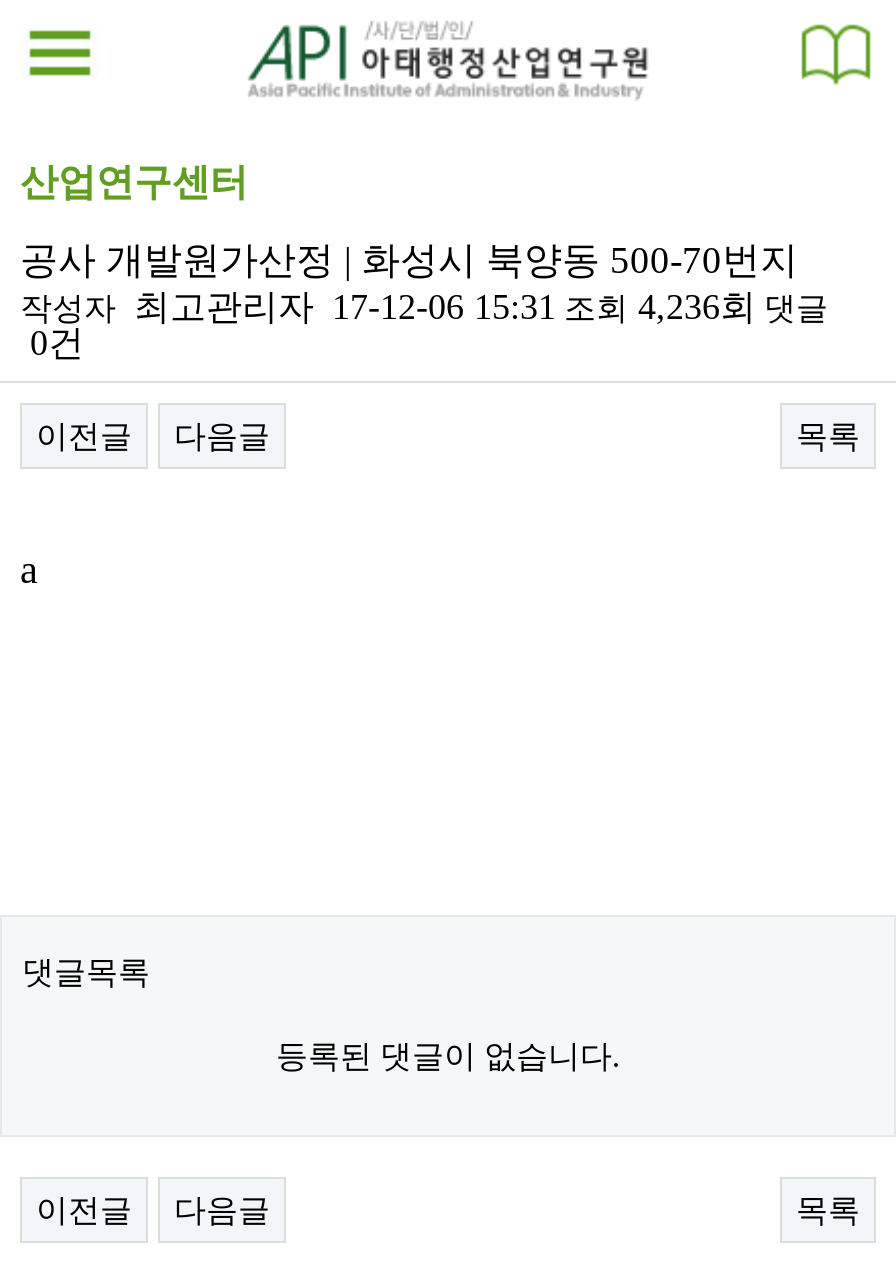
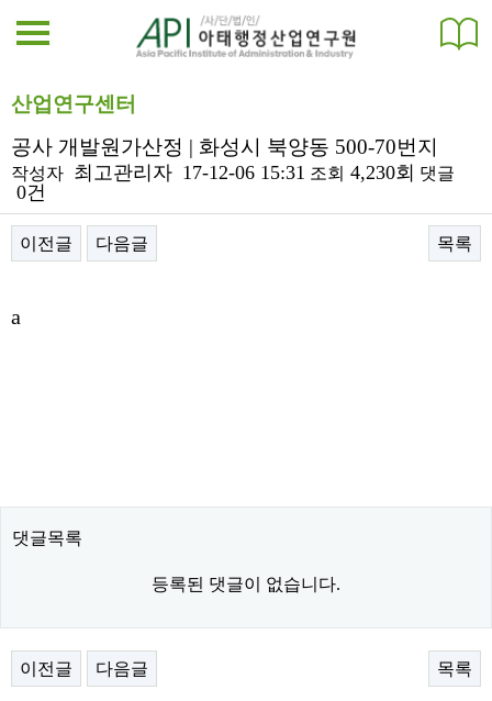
[20,287,828,327] 작성자 최고관리자 17-12-06 15:31 조회 4,236회 댓글 -> [11,162,455,183] 작성자 최고관리자 17-12-06 15:31 조회 4,230회 댓글

